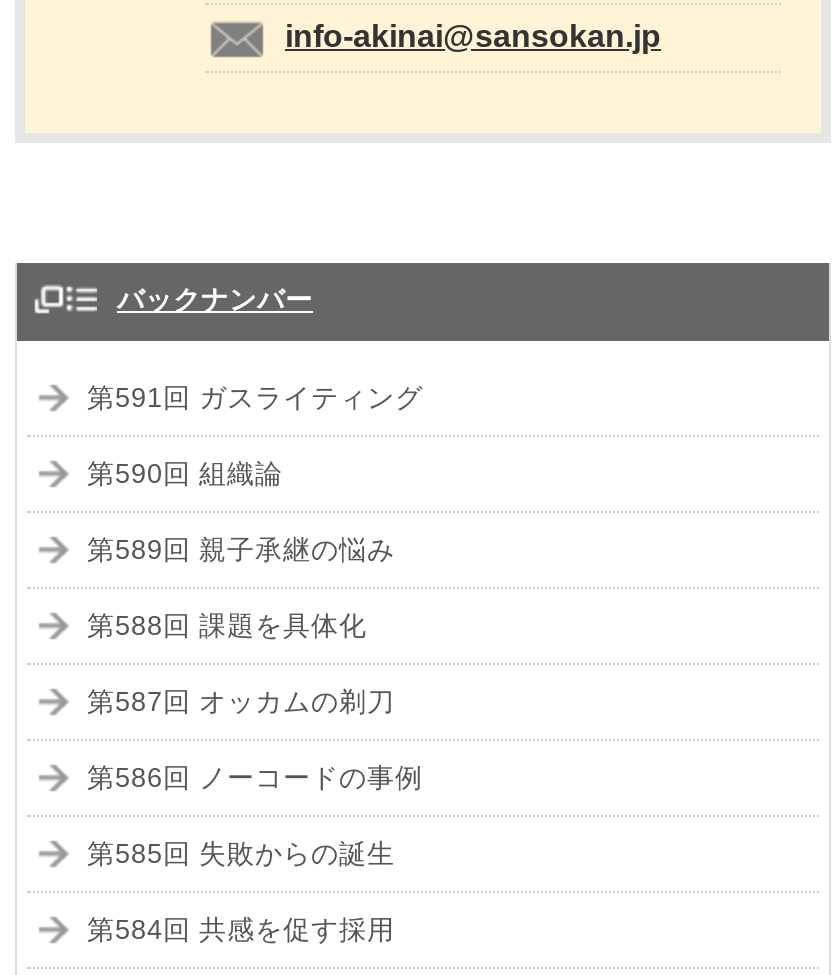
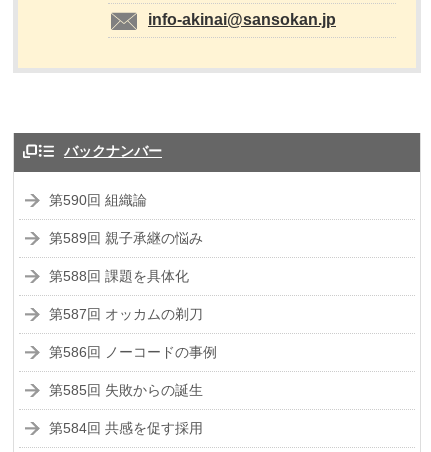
[87,383,423,413] 第591回 ガスライティング -> none

